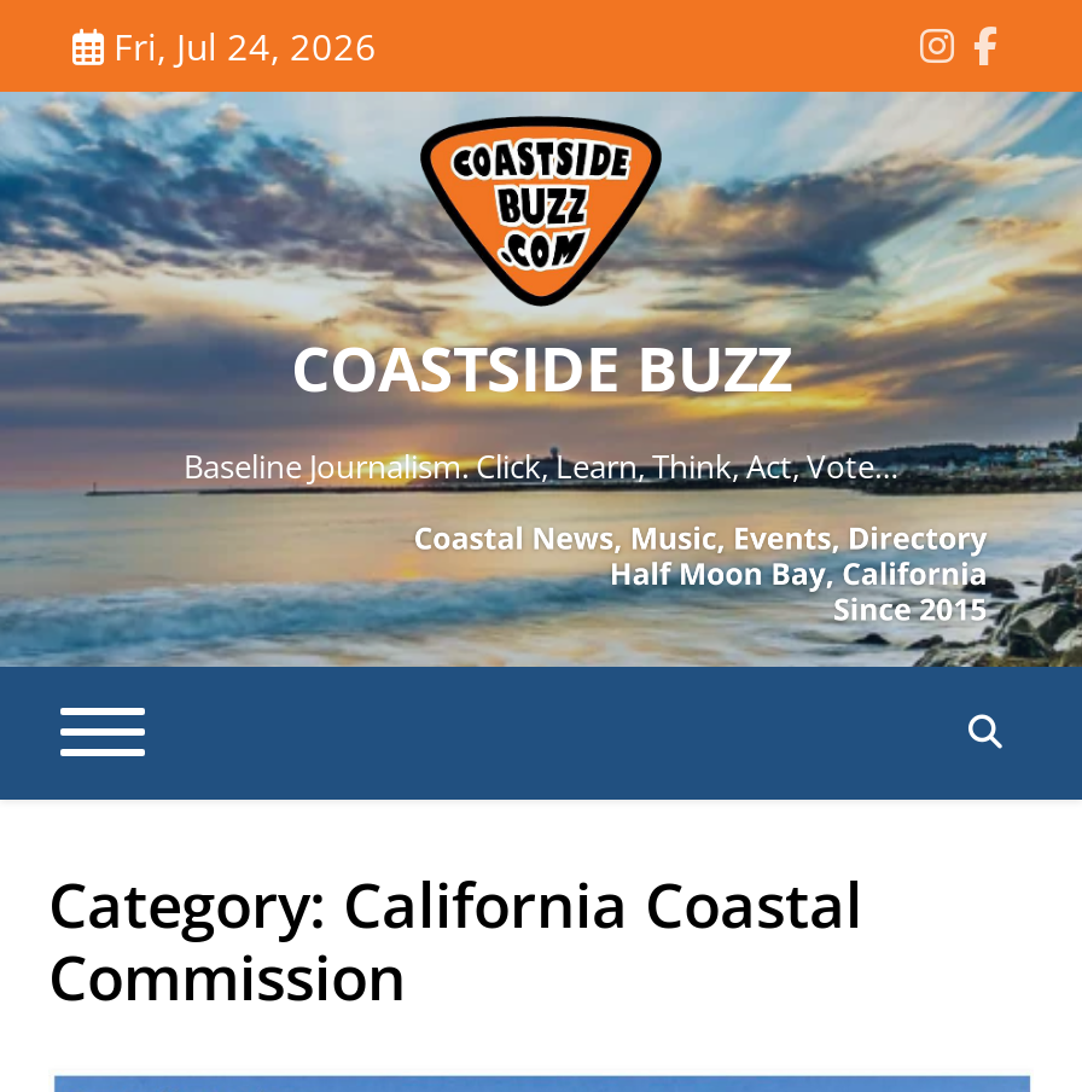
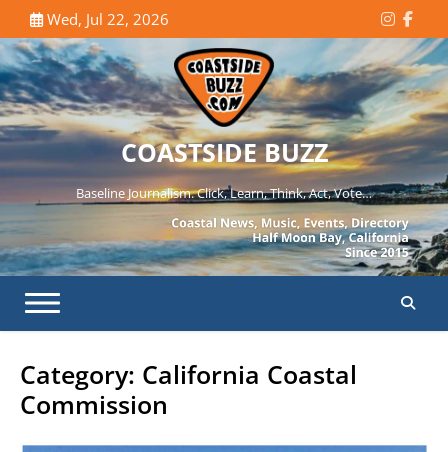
[114,22,377,70] Fri, Jul 24, 2026 -> [47,9,169,29] Wed, Jul 22, 2026

